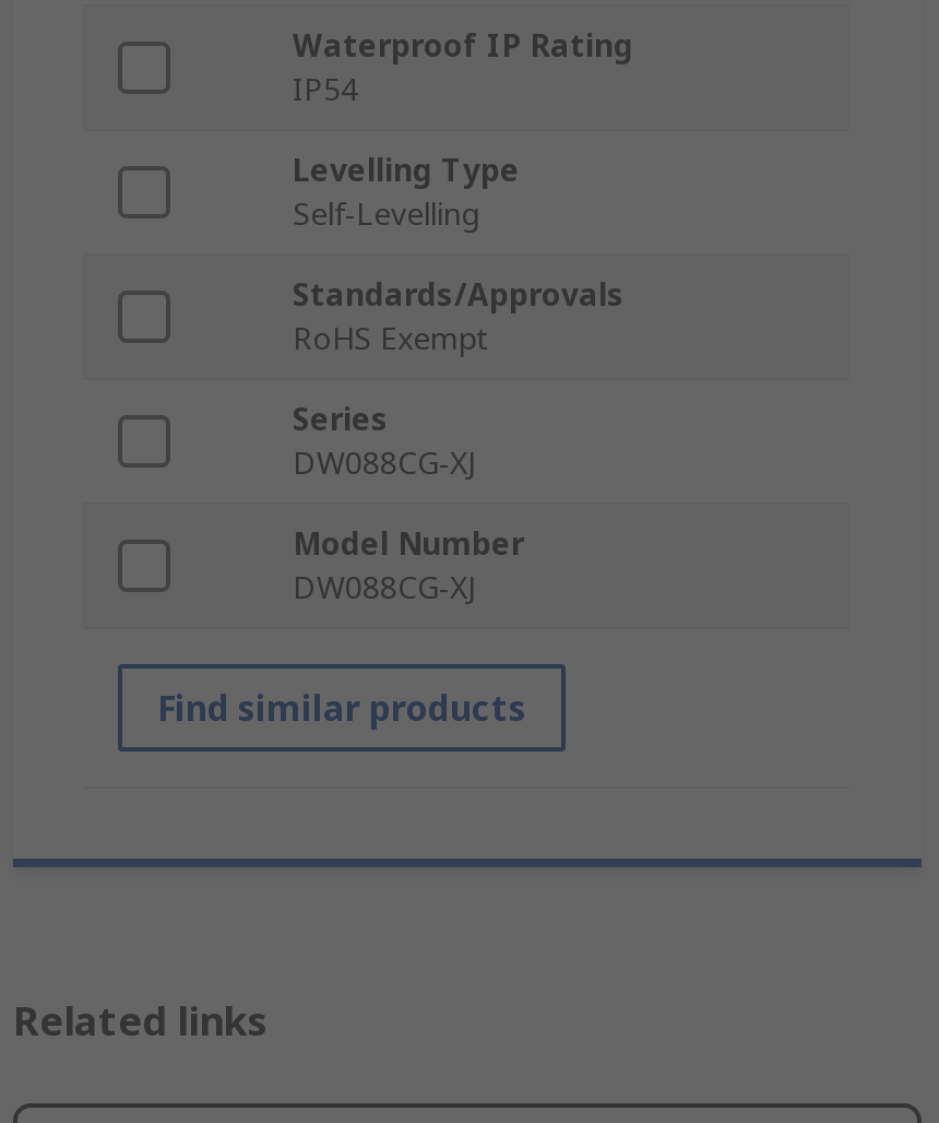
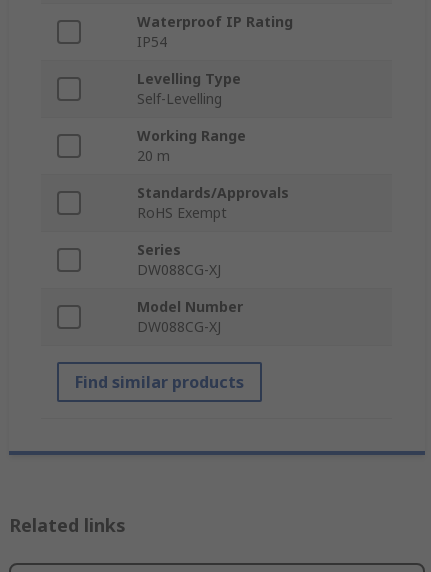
none -> [137,126,246,165] Working Range | 20 m

